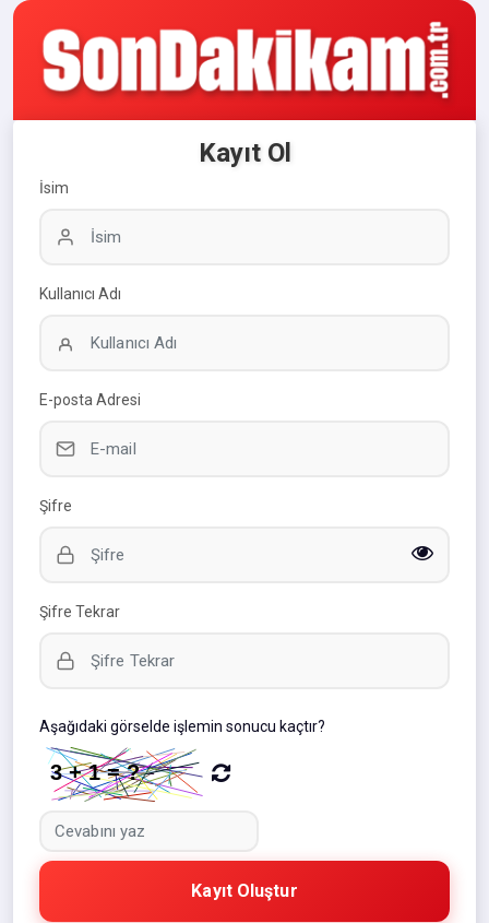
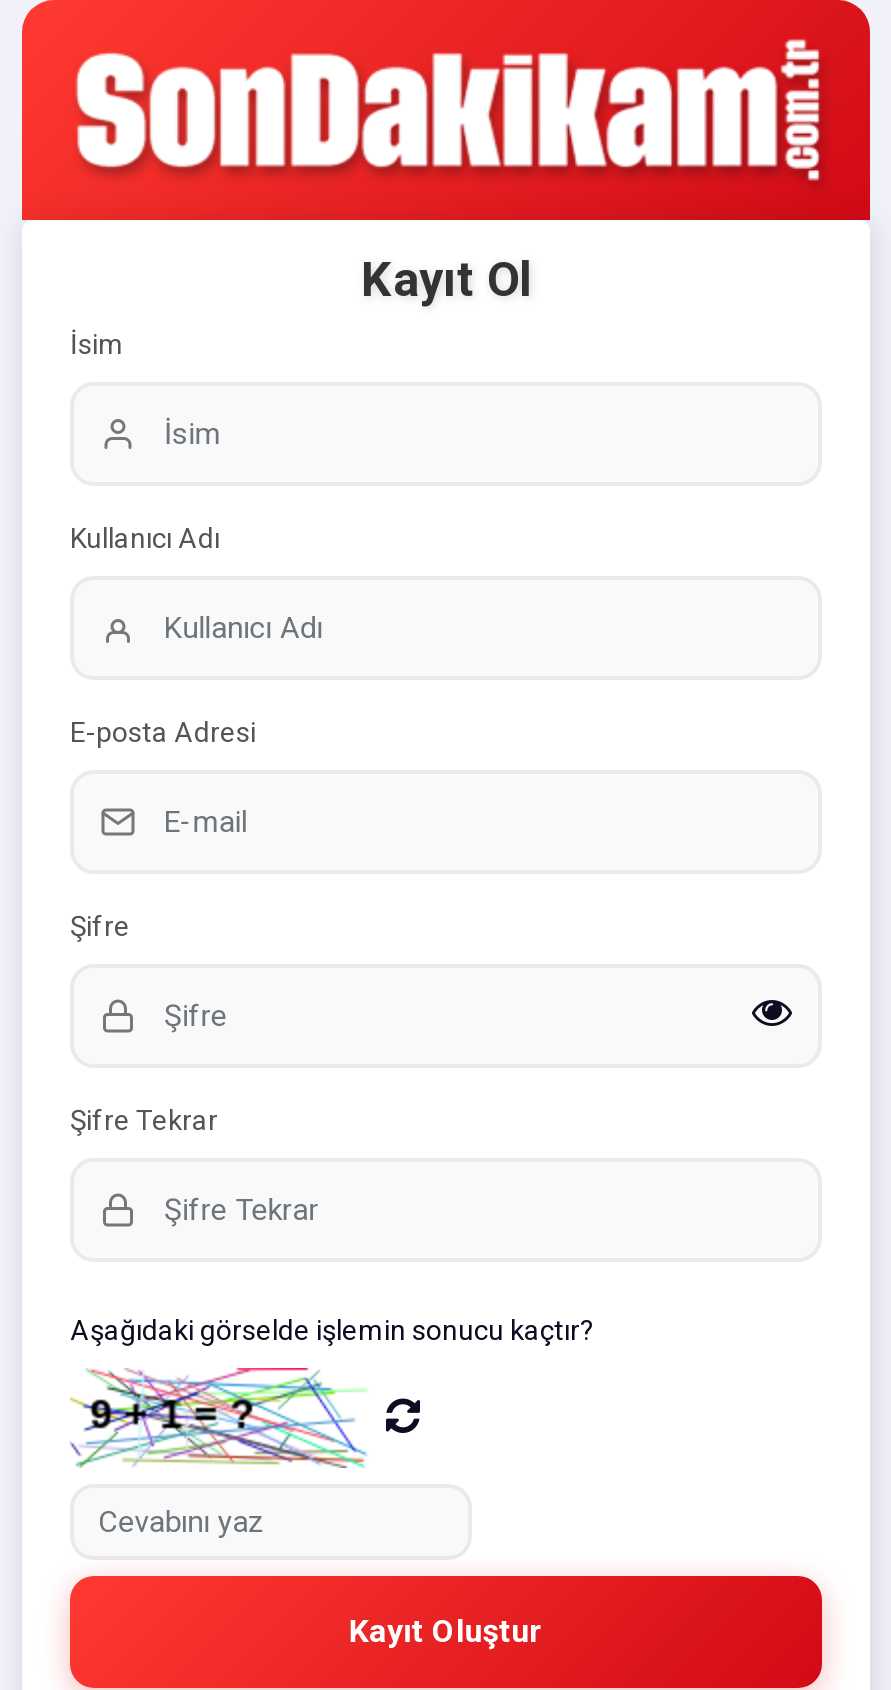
[41,747,203,803] [image] -> [70,1366,366,1468] [image]

